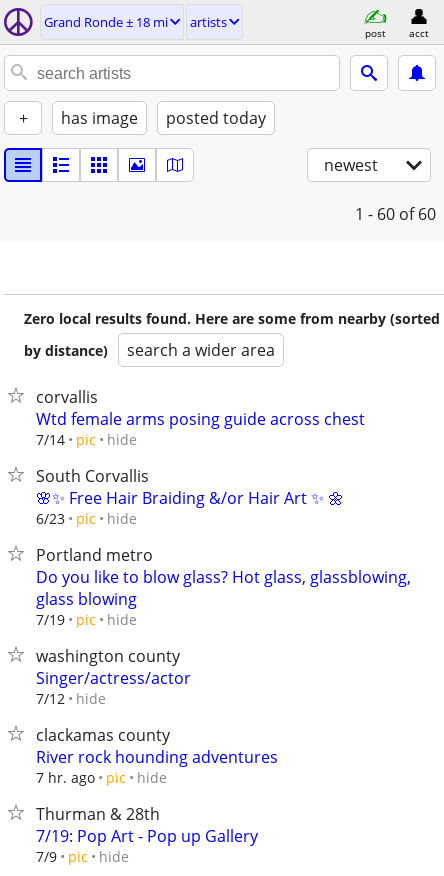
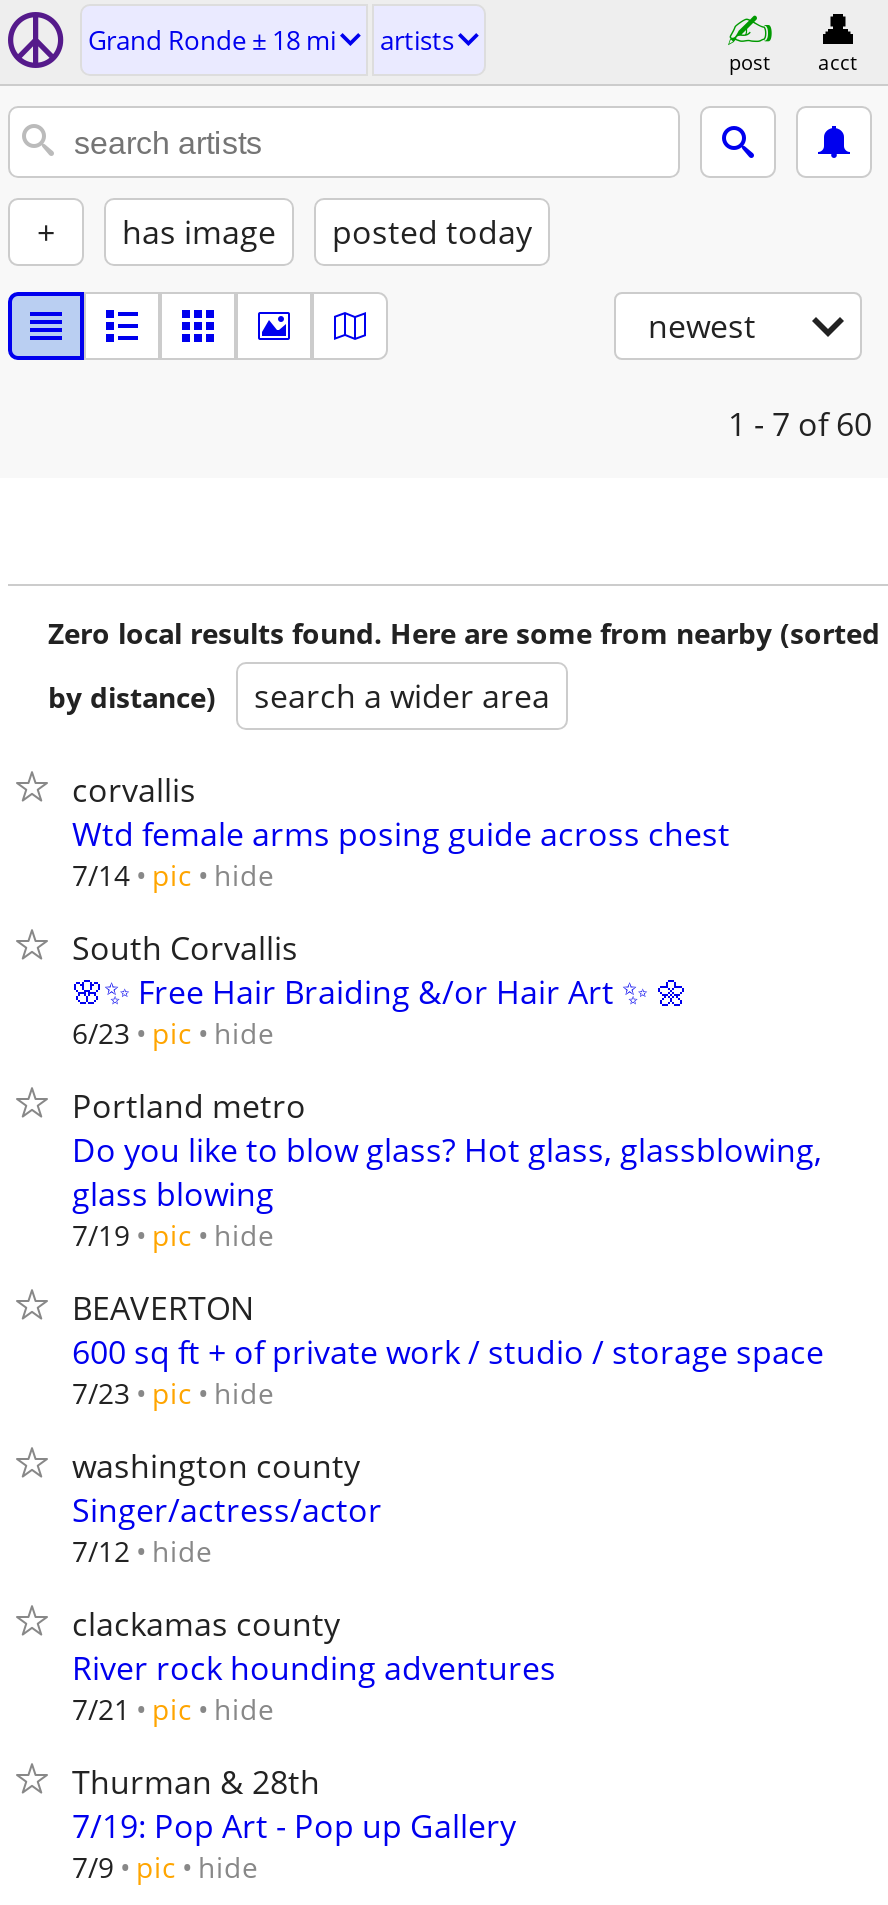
[355,203,436,225] 1 - 60 of 60 -> [728,402,872,446] 1 - 7 of 60
none -> [72,1286,824,1412] BEAVERTON | 600 sq ft + of private work / studio / storage space | 7/23 pic hide
[36,767,167,787] 7 hr. ago pic hide -> [72,1689,274,1728] 7/21 pic hide

